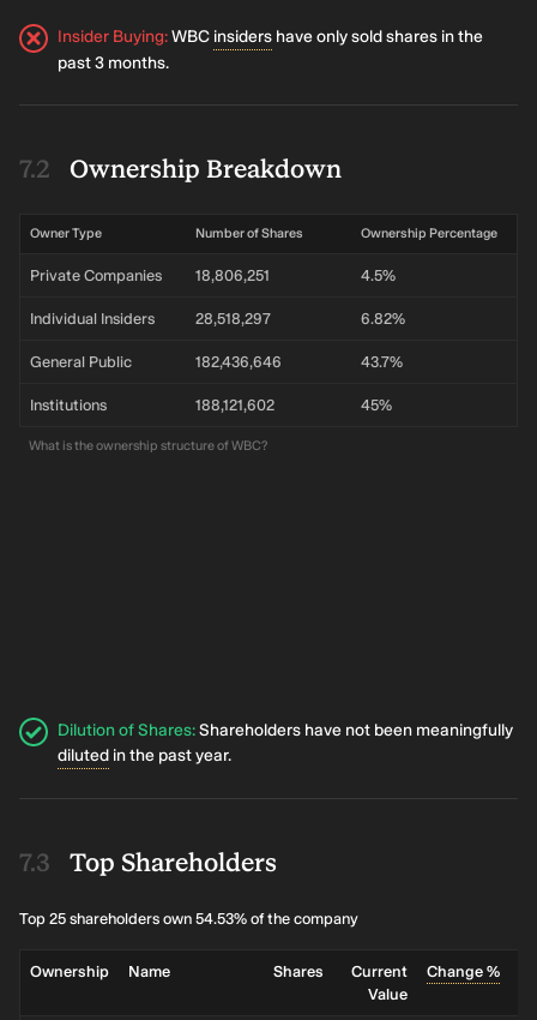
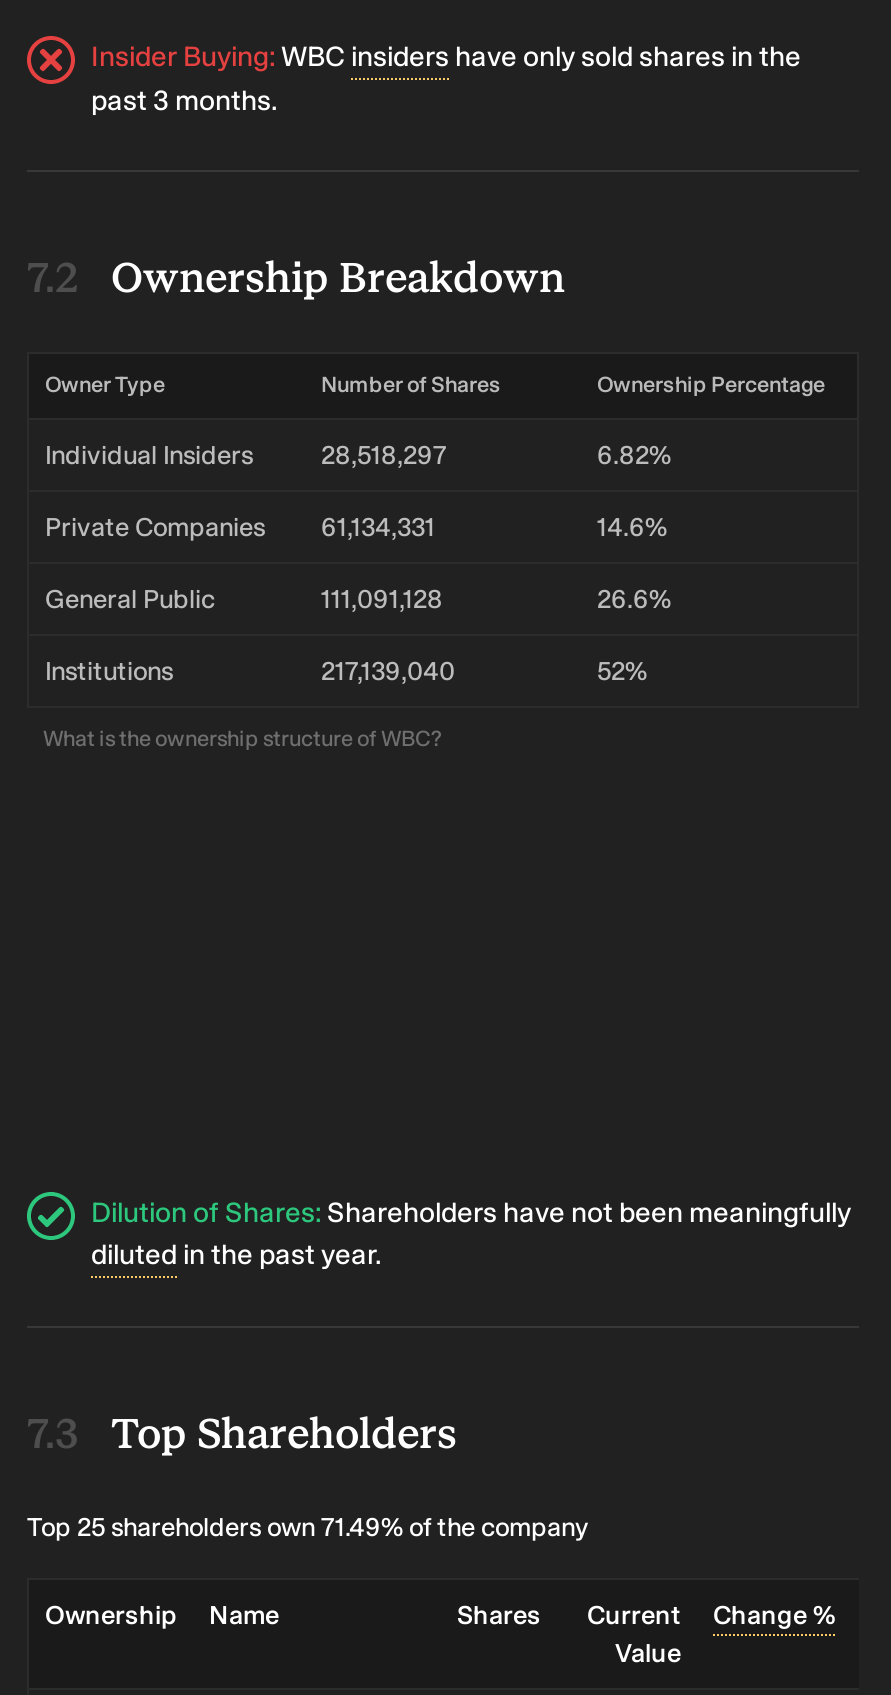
moved [30,266,162,284] -> [45,512,265,542]: Private Companies
[195,266,396,284] 18,806,251 | 4.5% -> none
moved [30,310,405,328] -> [45,440,671,470]: Individual Insiders | 28,518,297 | 6.82%
none -> [321,512,667,542] 61,134,331 | 14.6%
[195,353,282,371] 182,436,646 -> [321,584,443,614] 111,091,128
[361,353,403,371] 43.7% -> [597,584,671,614] 26.6%
[195,396,274,414] 188,121,602 -> [321,656,455,686] 217,139,040
[361,396,392,414] 45% -> [597,656,647,686] 52%
[19,910,358,928] Top 25 shareholders own 54.53% of the company -> [27,1512,589,1542] Top 25 shareholders own 71.49% of the company

